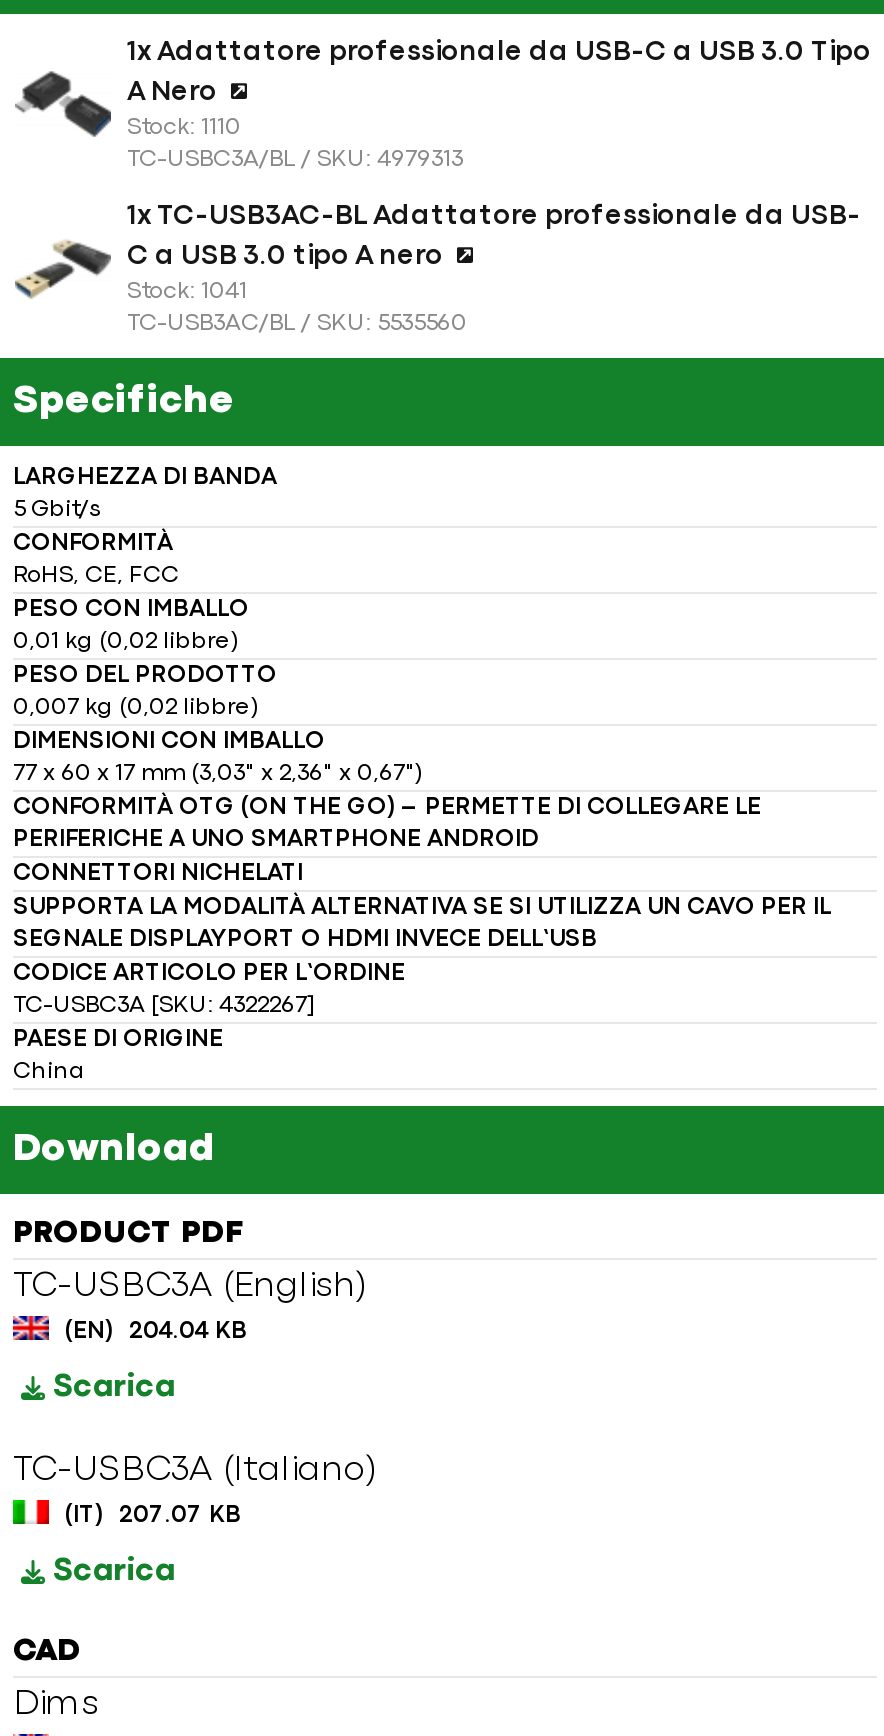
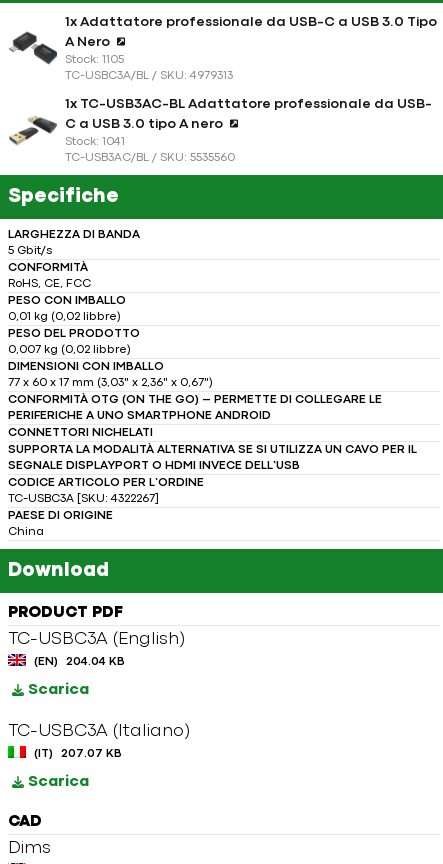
[127,118,241,138] Stock: 1110 -> [65,55,124,65] Stock: 1105

